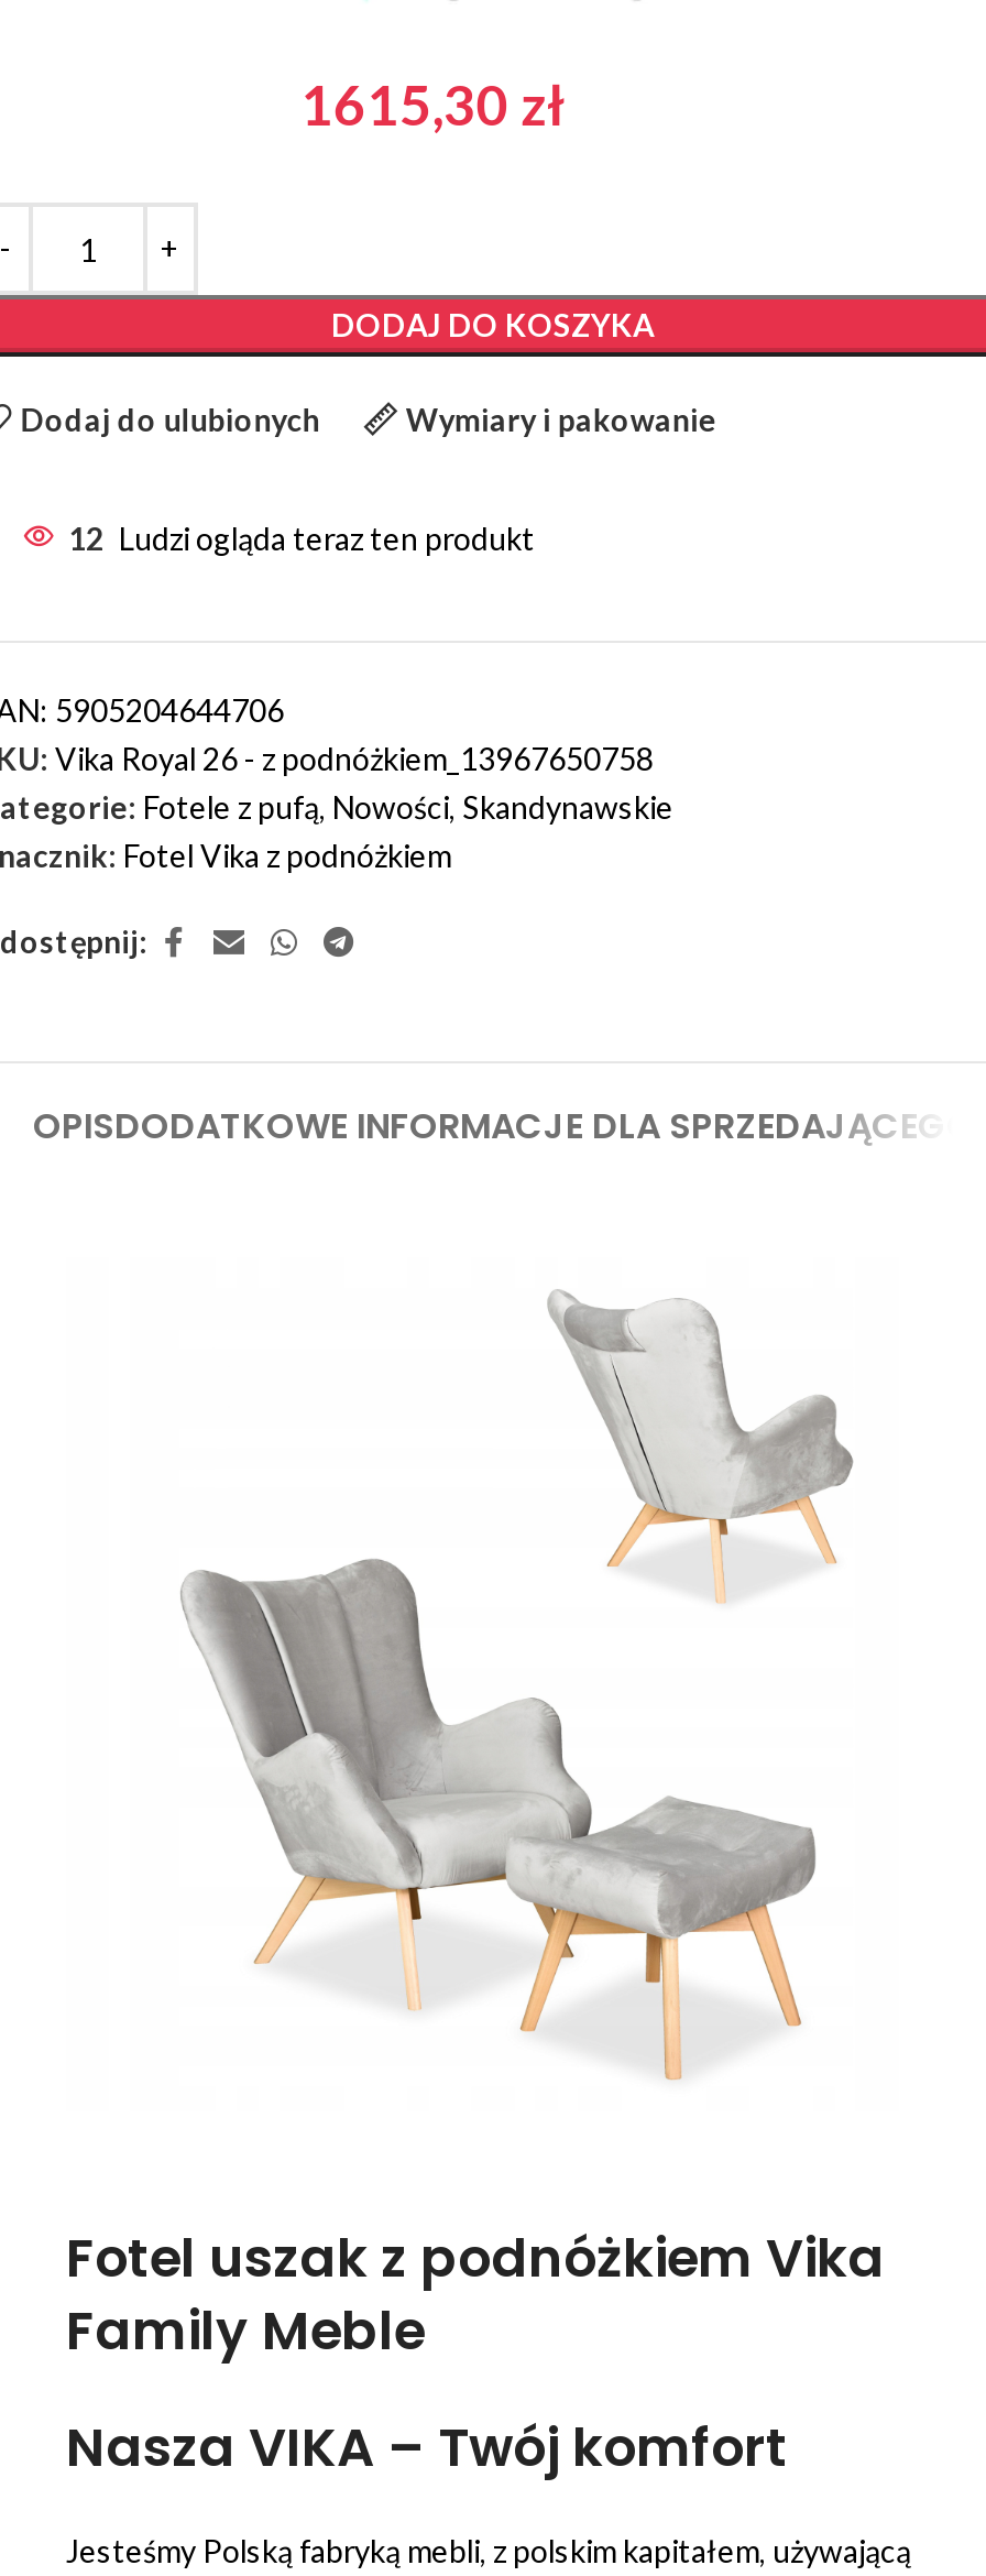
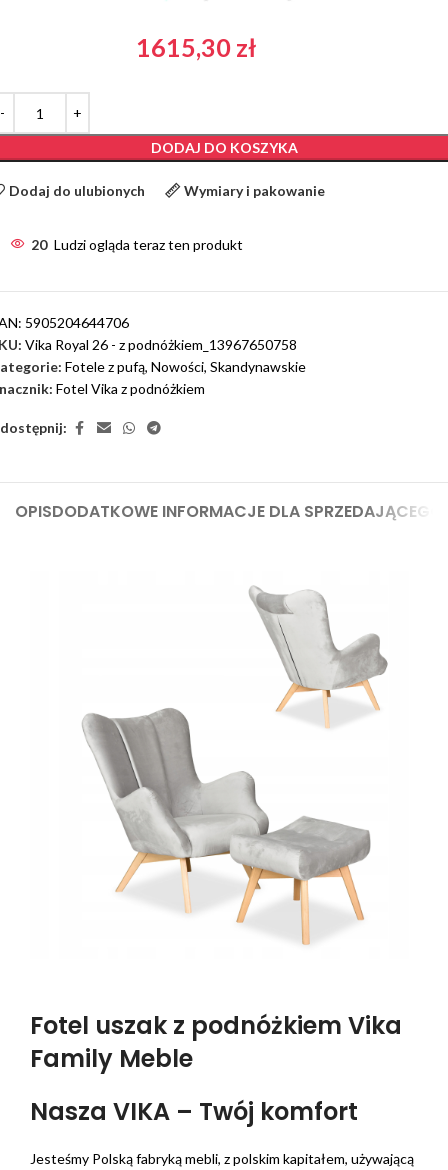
[68,519,535,557] 12 Ludzi ogląda teraz ten produkt -> [31,236,243,253] 20 Ludzi ogląda teraz ten produkt

